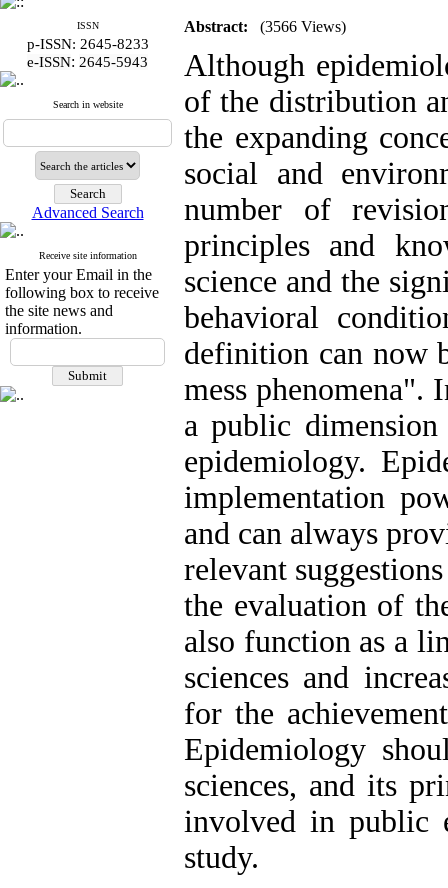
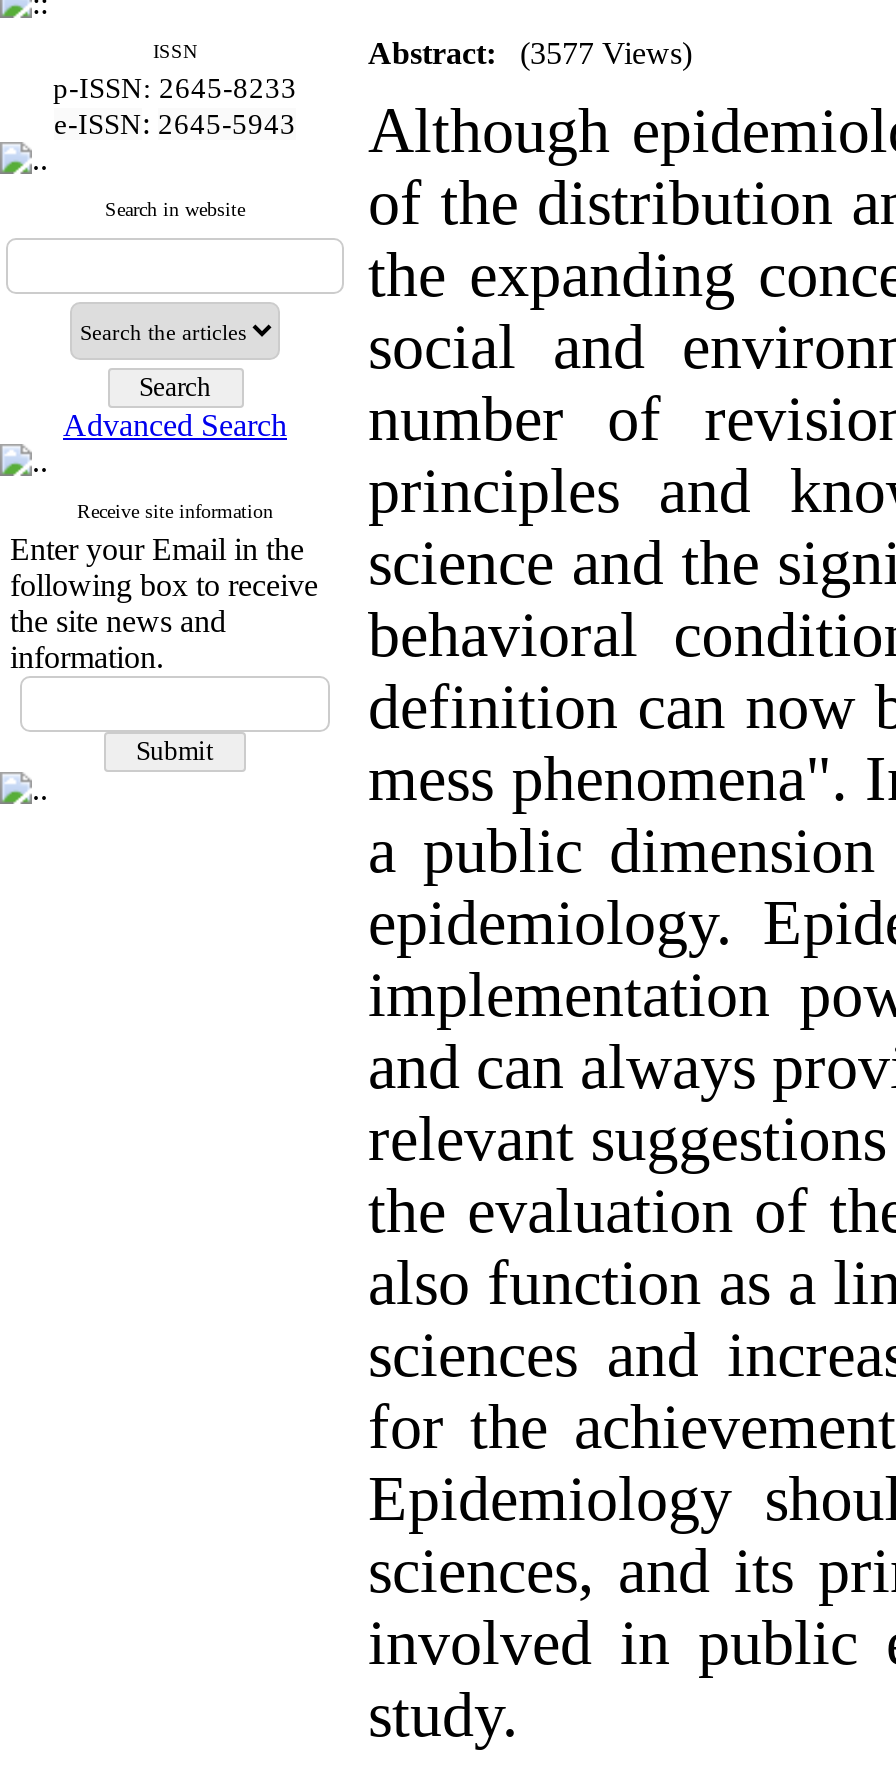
[184,18,346,35] Abstract: (3566 Views) -> [368,36,692,70] Abstract: (3577 Views)

